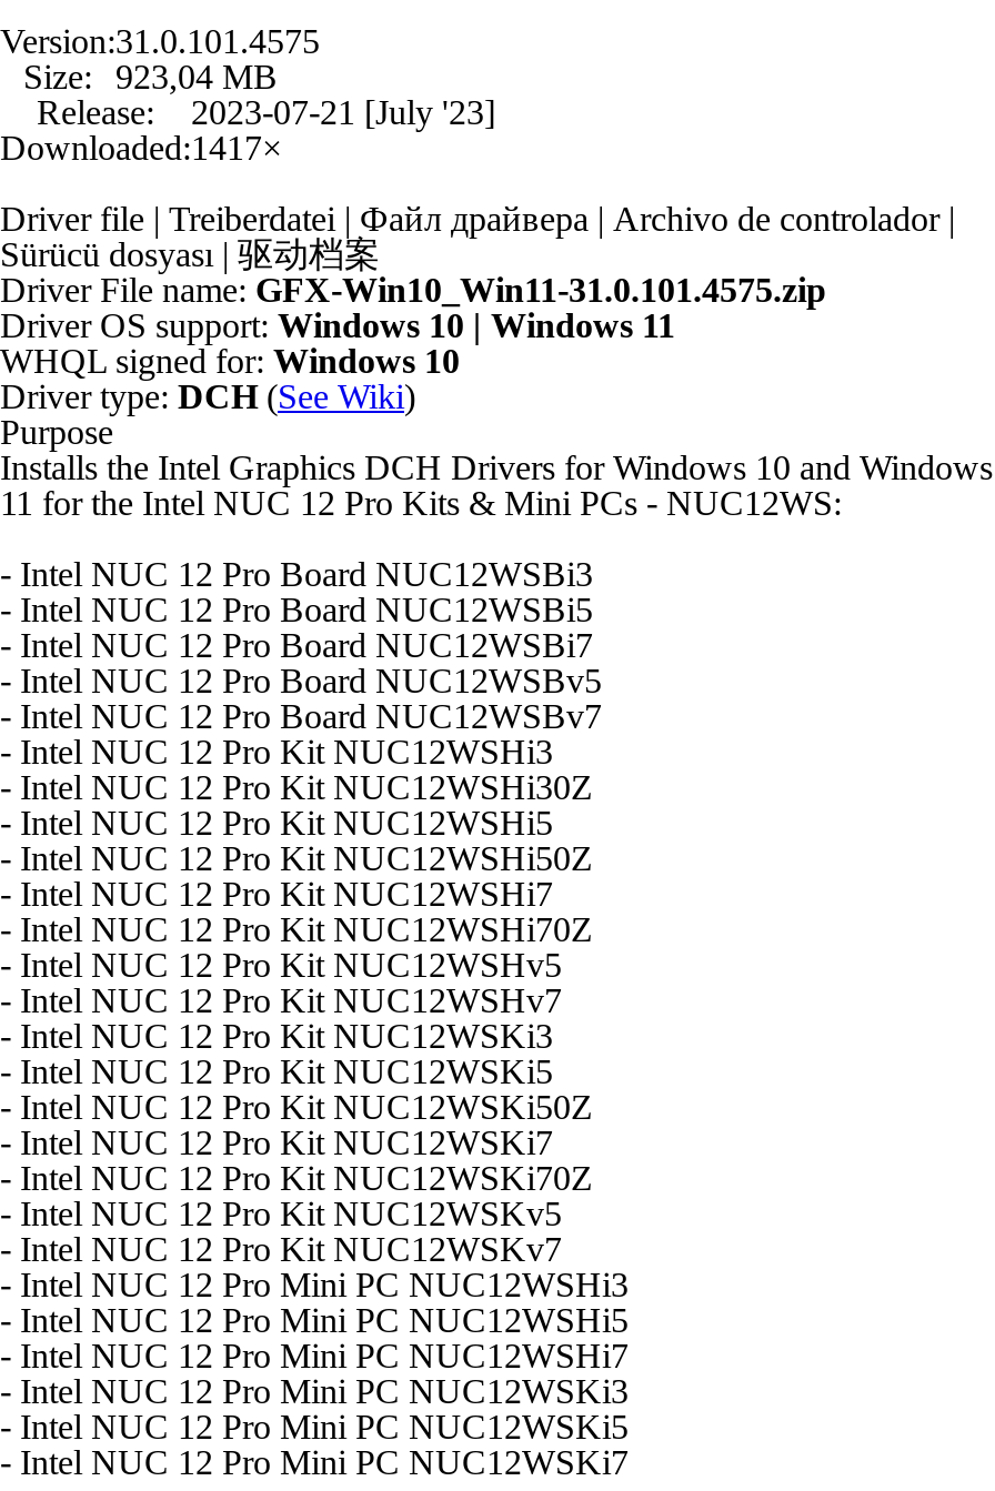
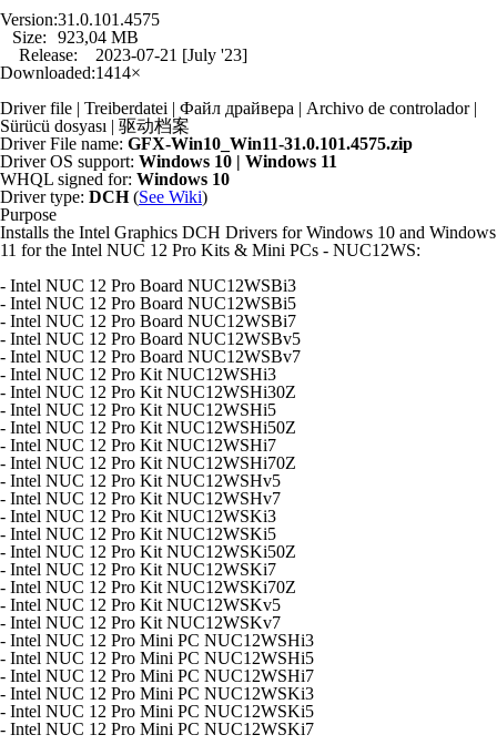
[0,129,282,167] Downloaded:1417× -> [0,63,141,82] Downloaded:1414×

